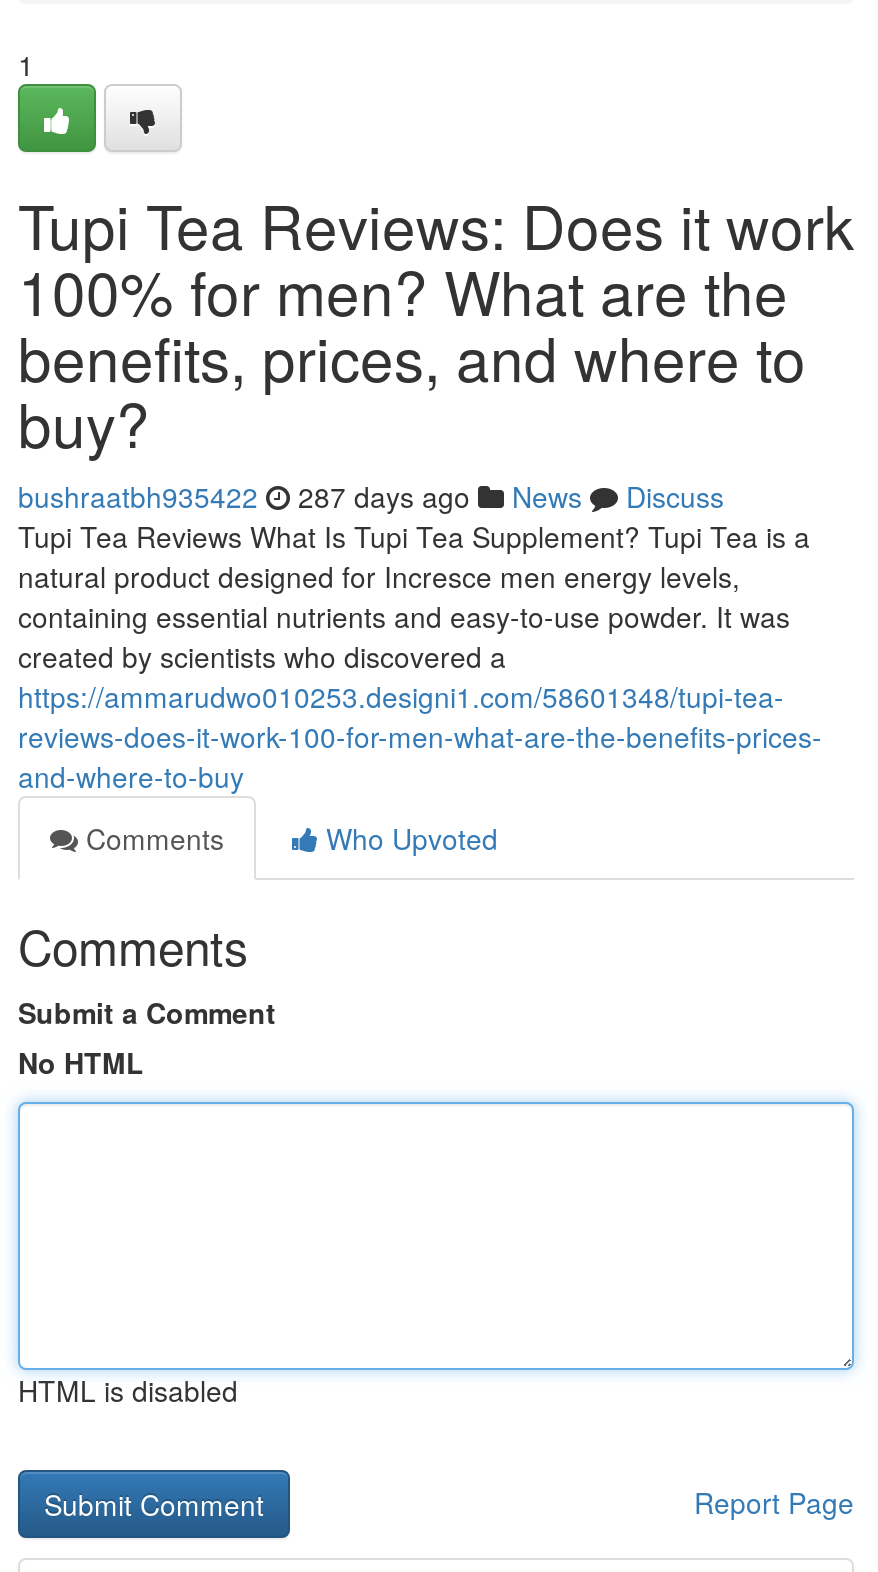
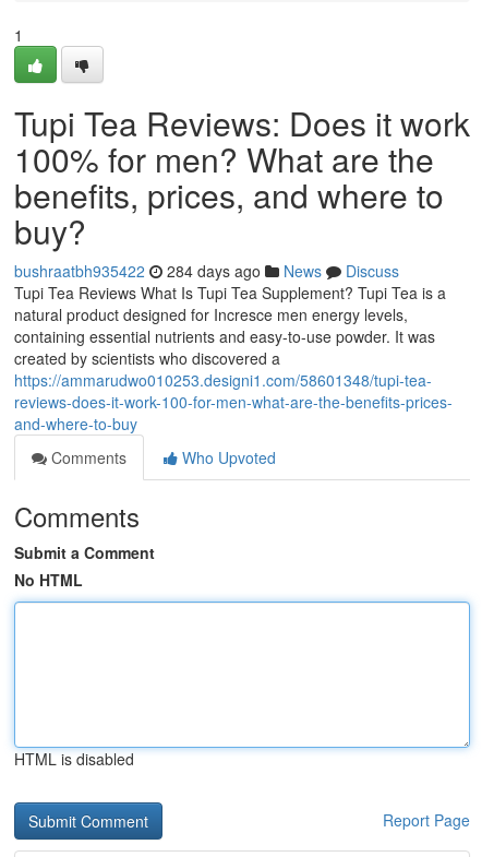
[18,476,724,516] bushraatbh935422 287 days ago News Discuss -> [14,260,399,282] bushraatbh935422 284 days ago News Discuss

